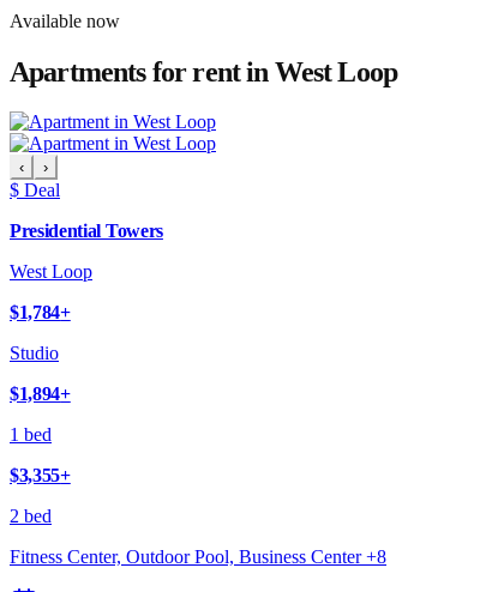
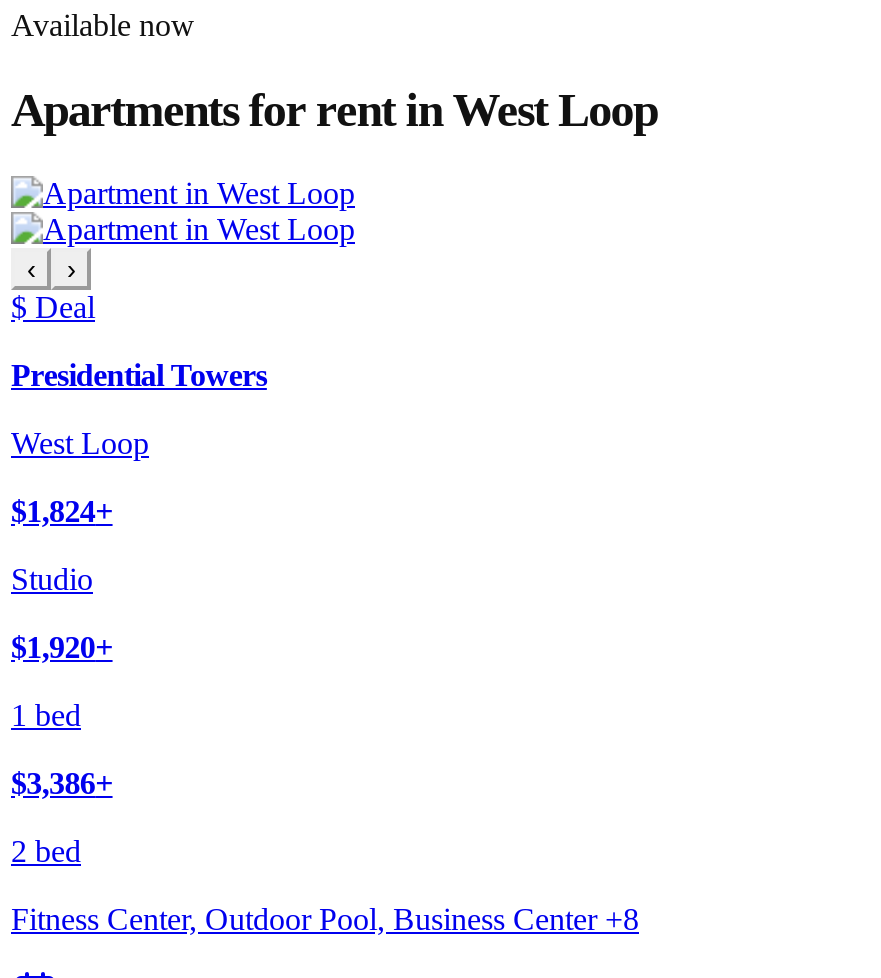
[10,302,71,322] $1,784+ -> [11,494,113,528] $1,824+
[10,384,71,404] $1,894+ -> [11,630,113,664] $1,920+
[10,465,71,485] $3,355+ -> [11,766,113,800] $3,386+

